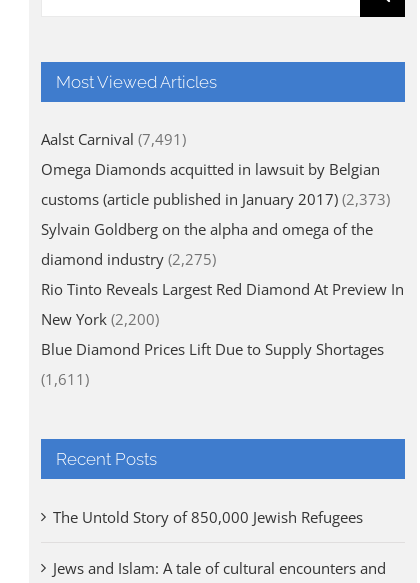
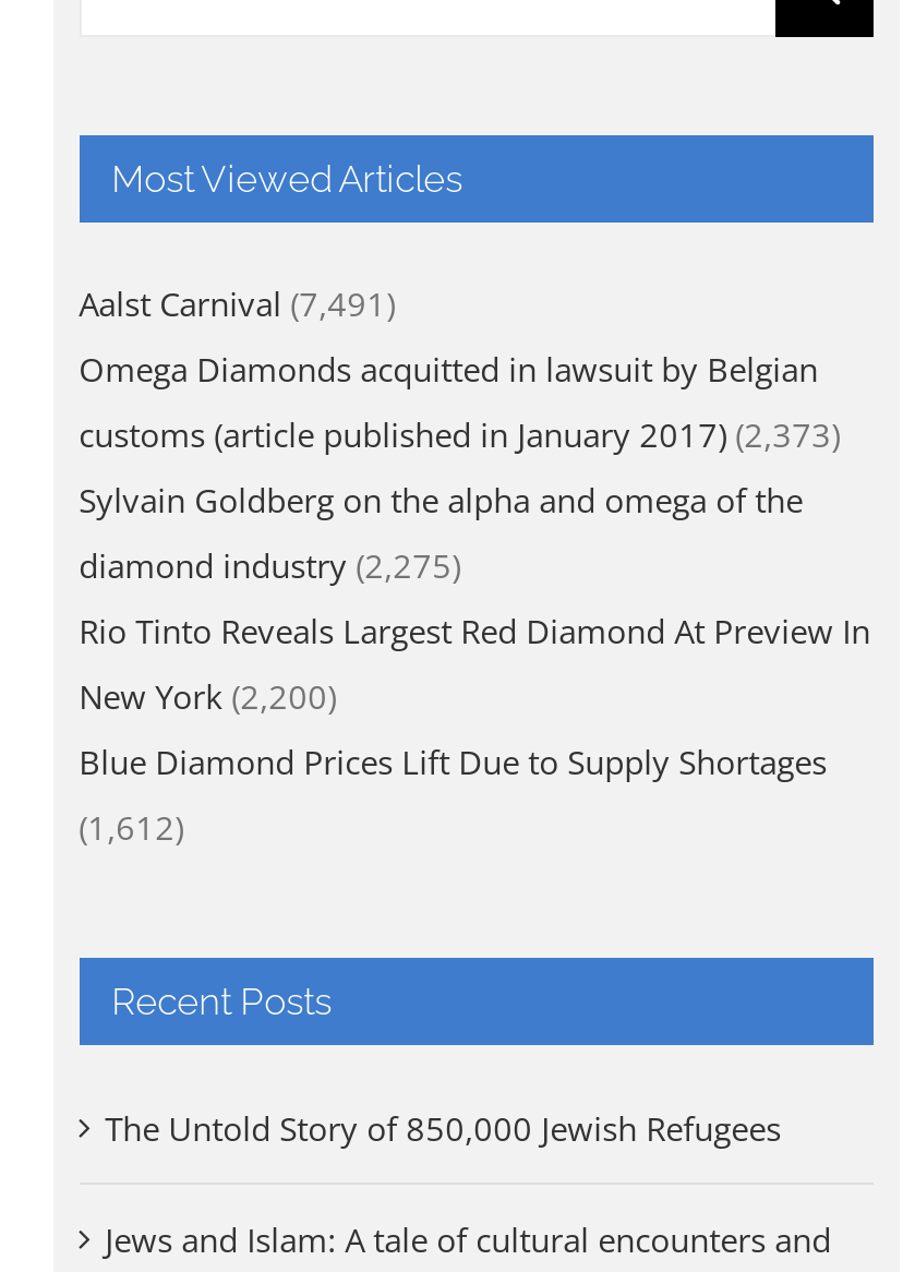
[41,369,89,389] (1,611) -> [79,806,183,849] (1,612)

